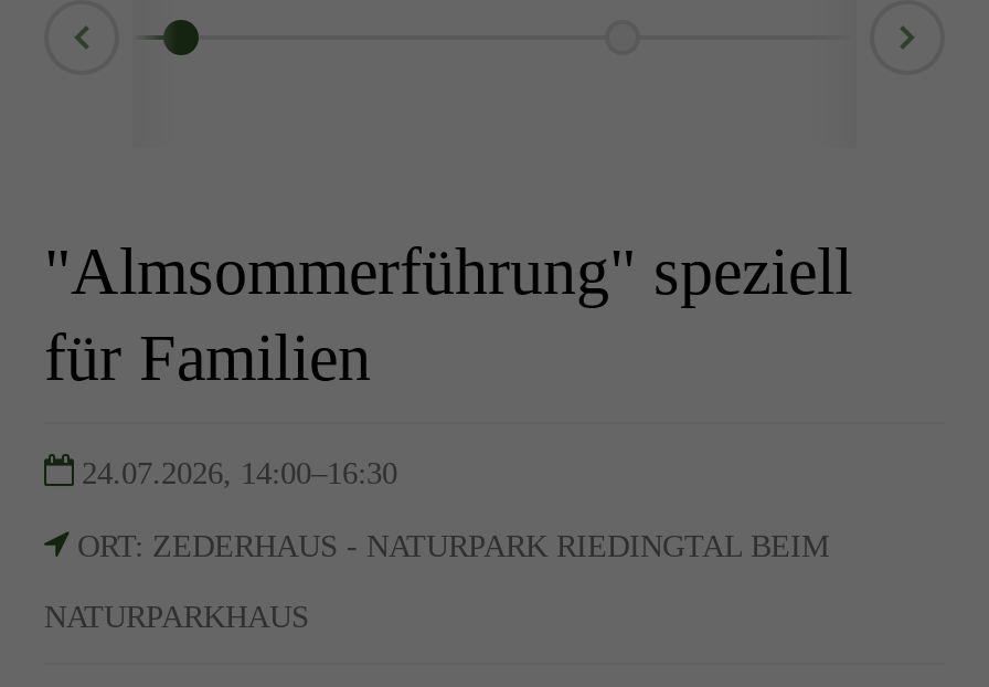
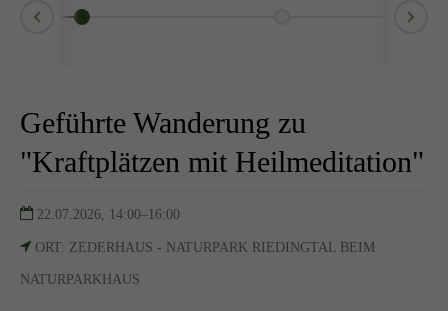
[44,233,852,392] "Almsommerführung" speziell | für Familien -> [20,106,424,178] Geführte Wanderung zu | "Kraftplätzen mit Heilmeditation"
[82,454,397,490] 24.07.2026, 14:00–16:30 -> [37,206,180,222] 22.07.2026, 14:00–16:00

